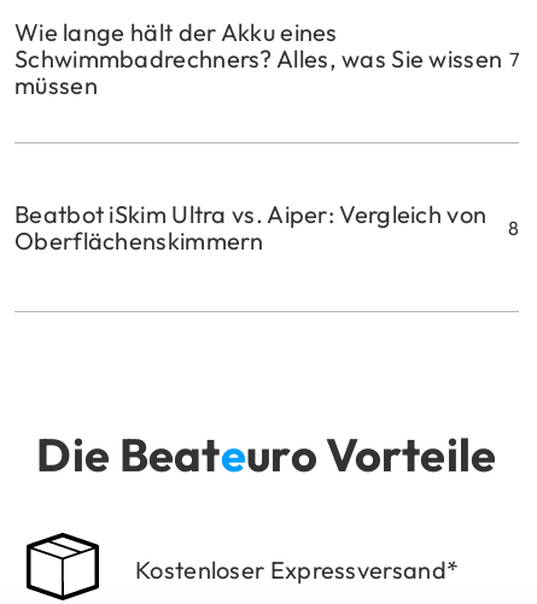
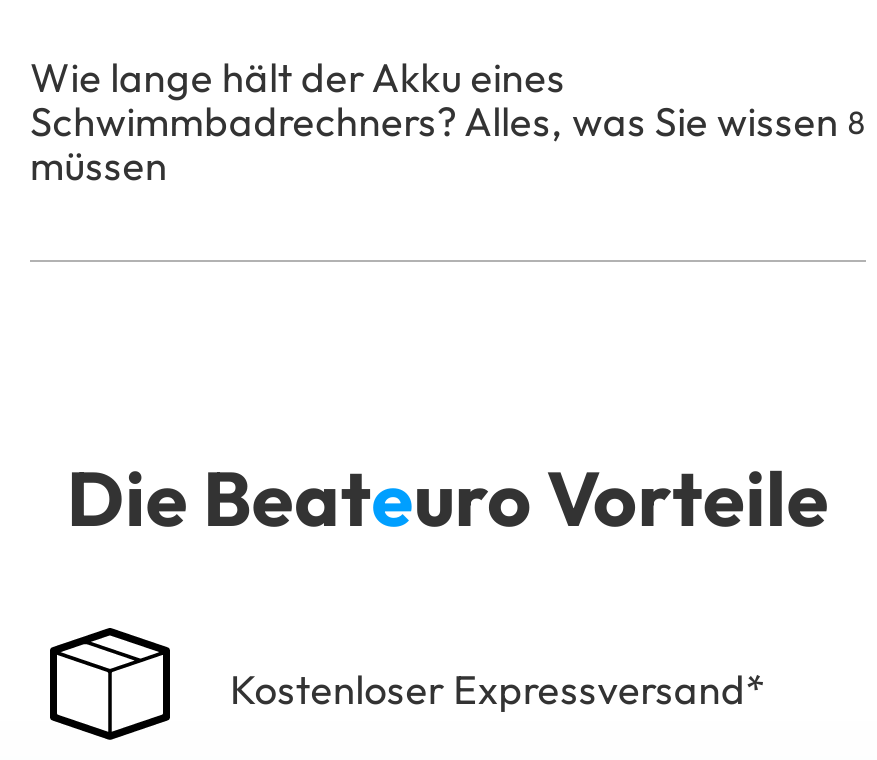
[509,47,519,71] 7 -> none
[14,198,487,255] Beatbot iSkim Ultra vs. Aiper: Vergleich von | Oberflächenskimmern -> none

